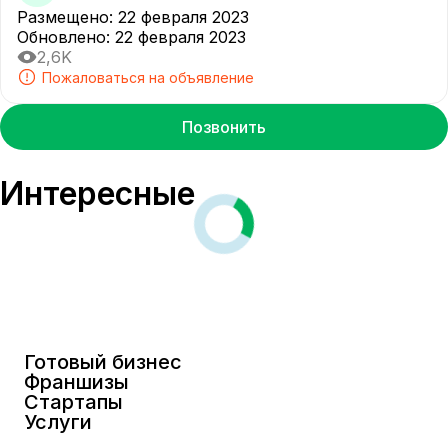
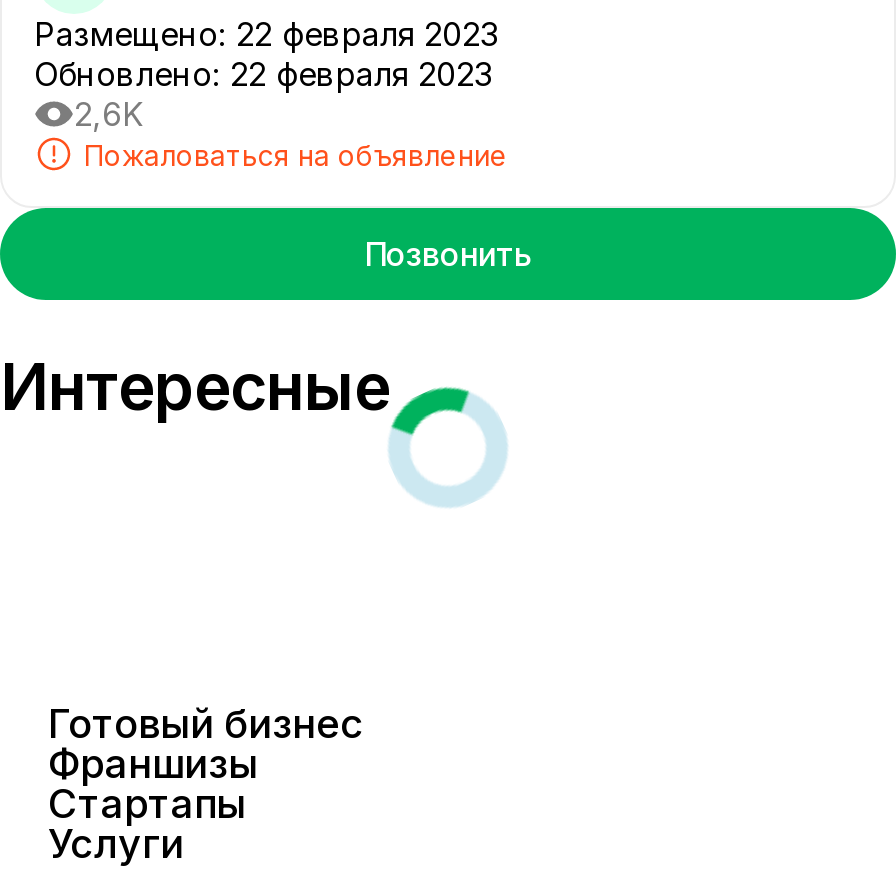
[199,194,255,238] [image] -> [398,386,508,474] [image]

